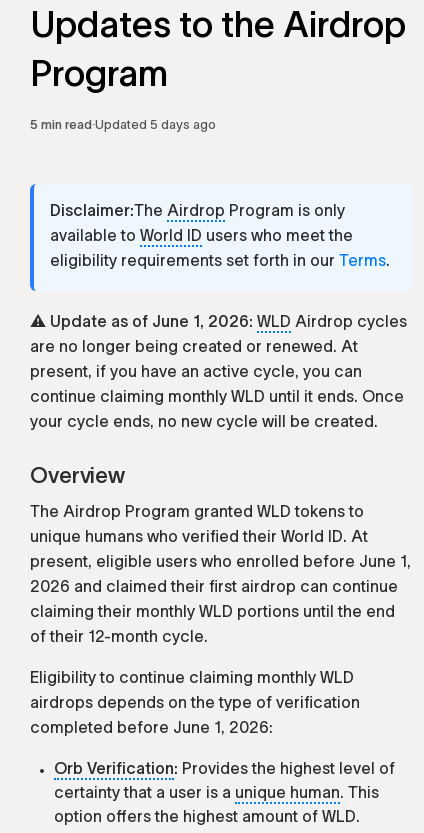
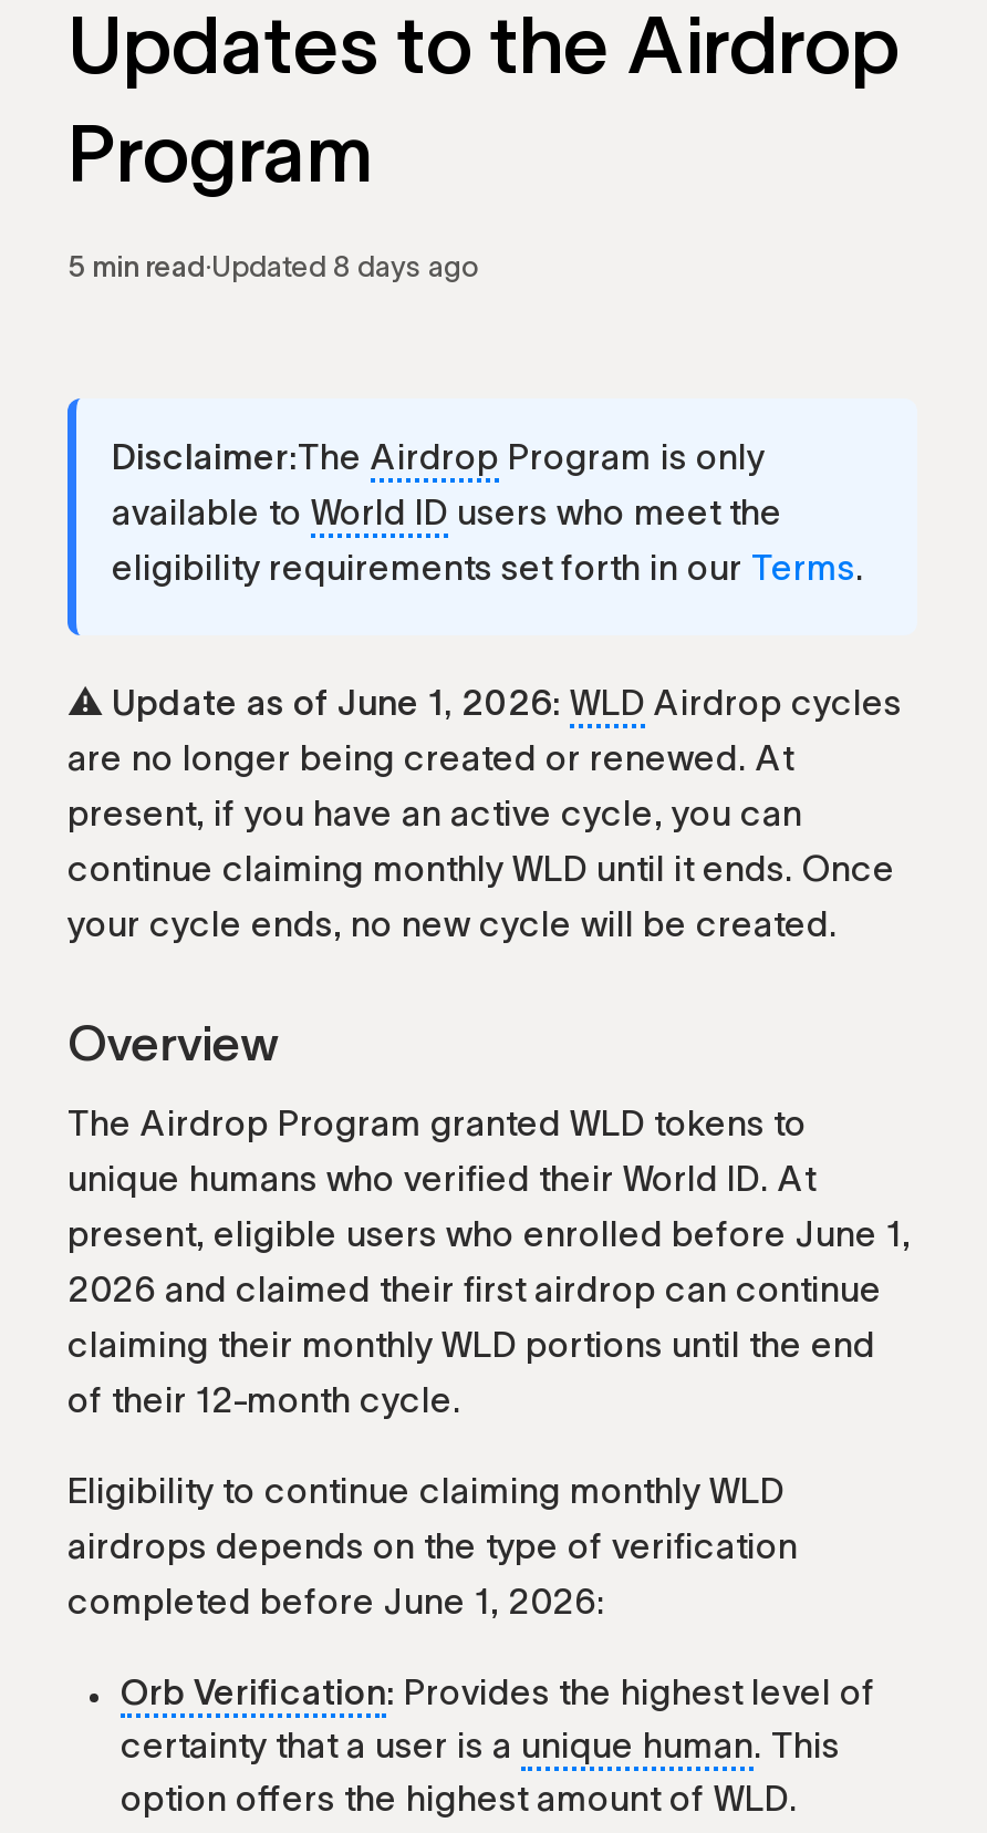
[30,120,216,132] 5 min read·Updated 5 days ago -> [67,257,479,283] 5 min read·Updated 8 days ago

